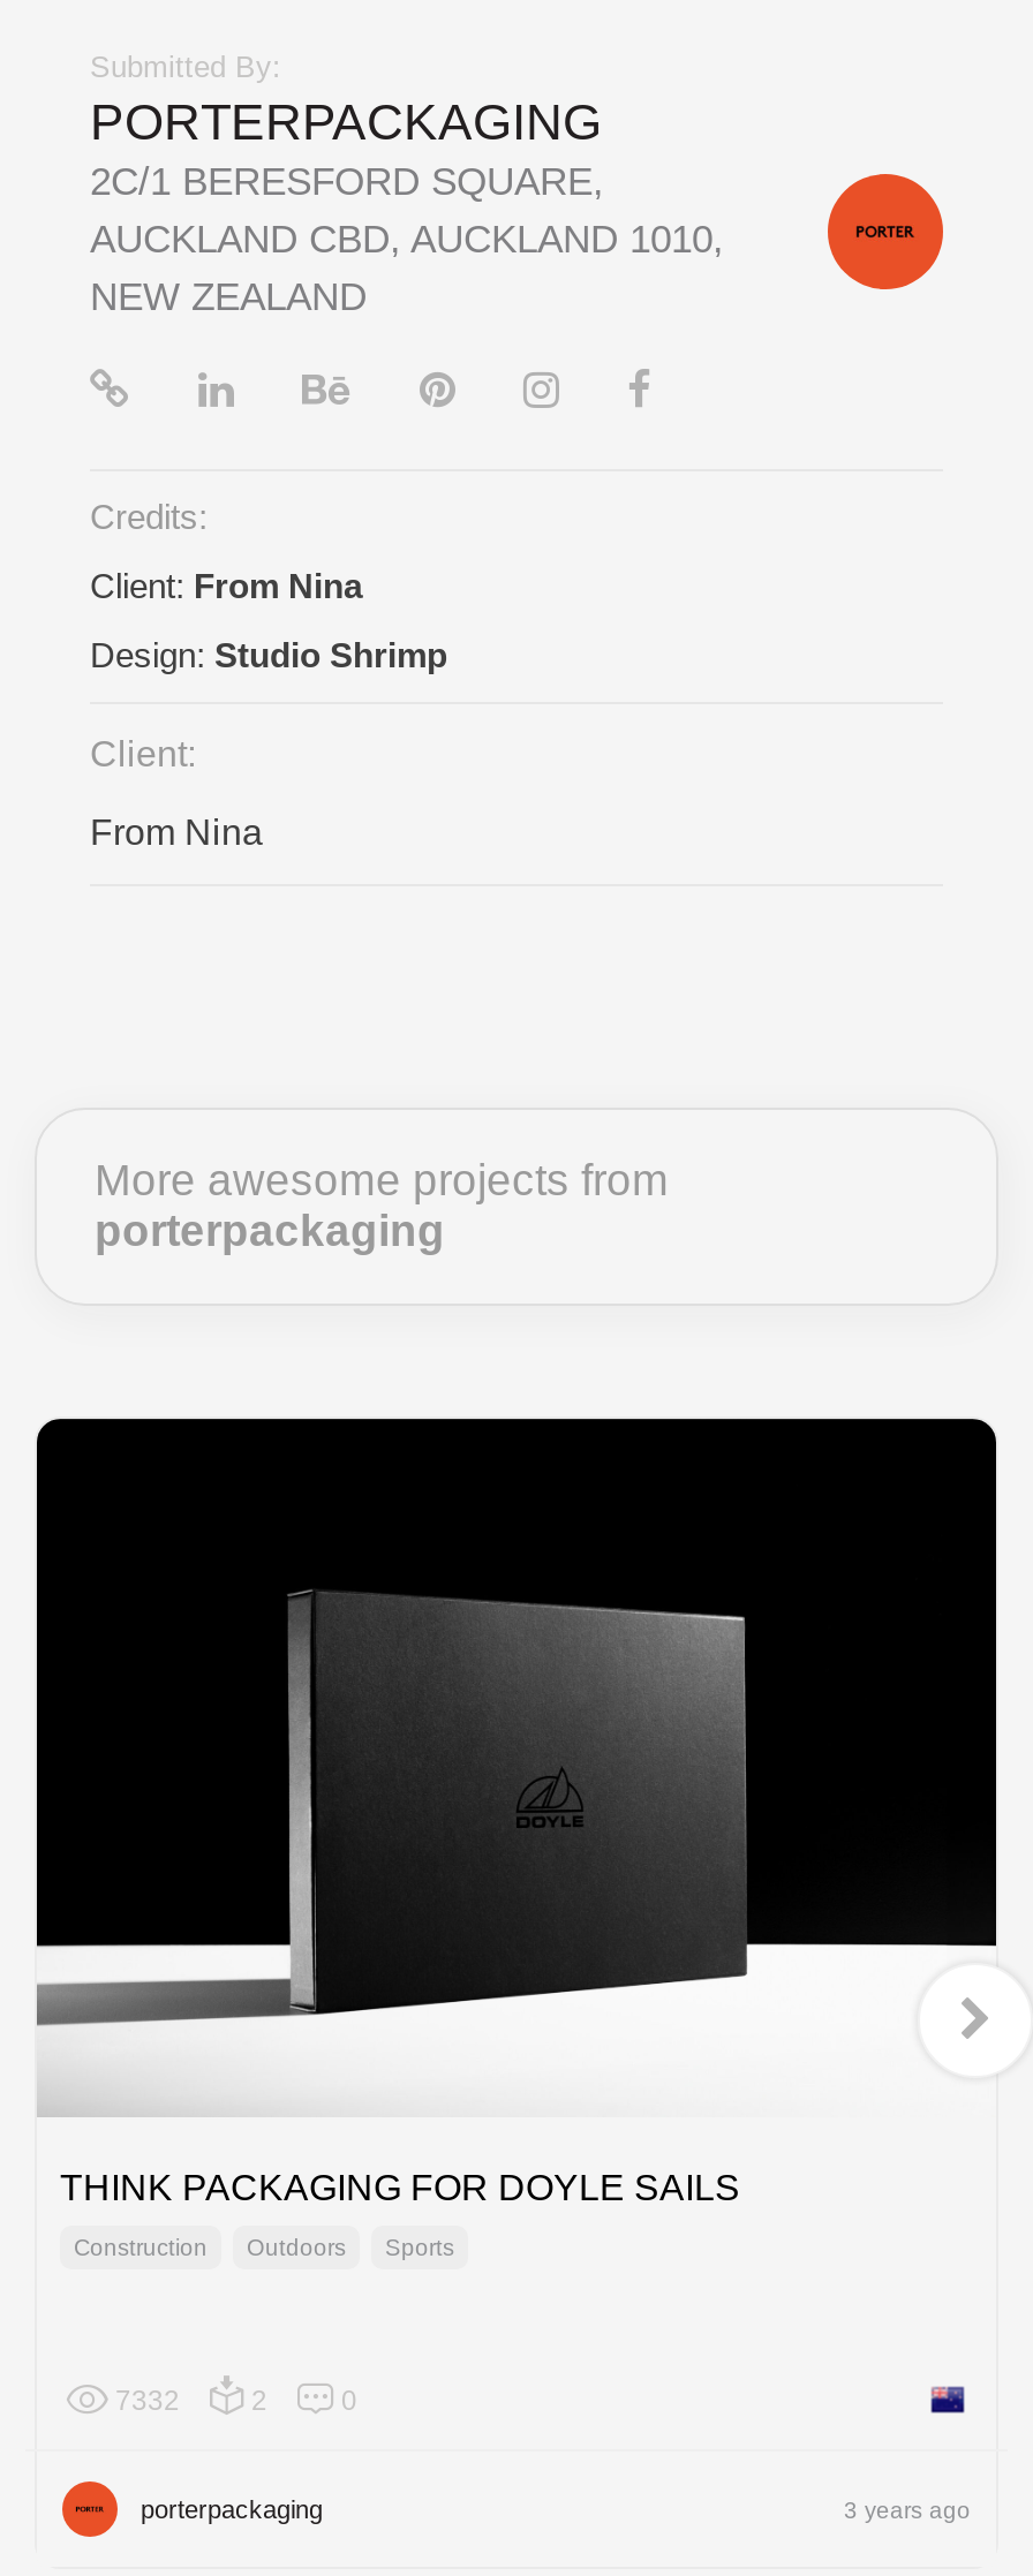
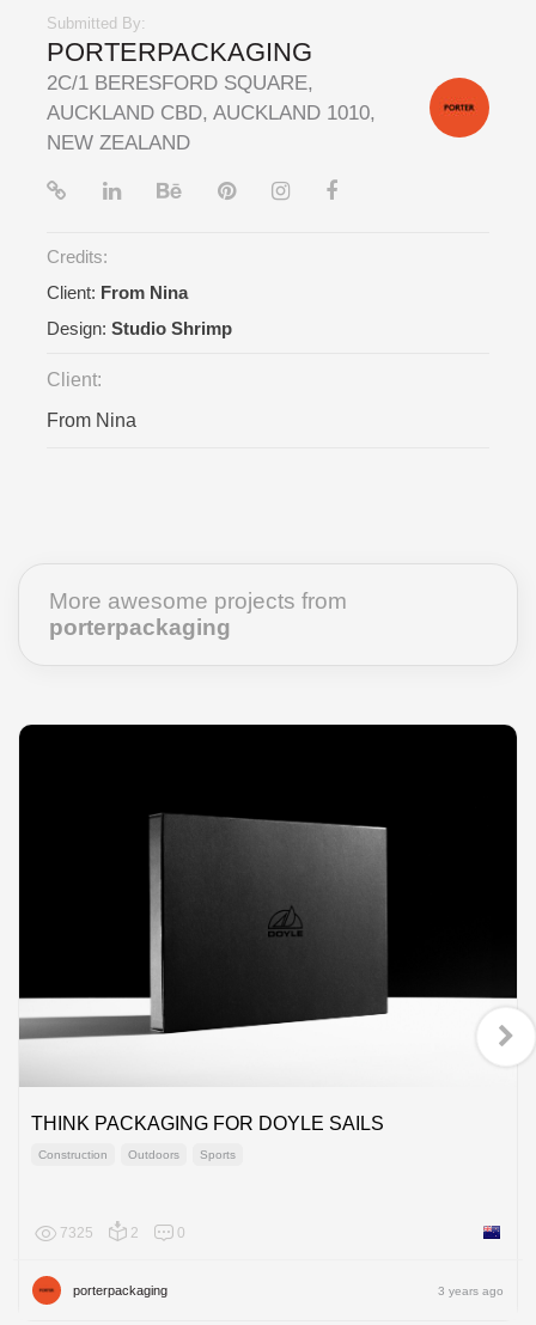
[115,2384,180,2416] 7332 -> [60,1225,93,1242] 7325

